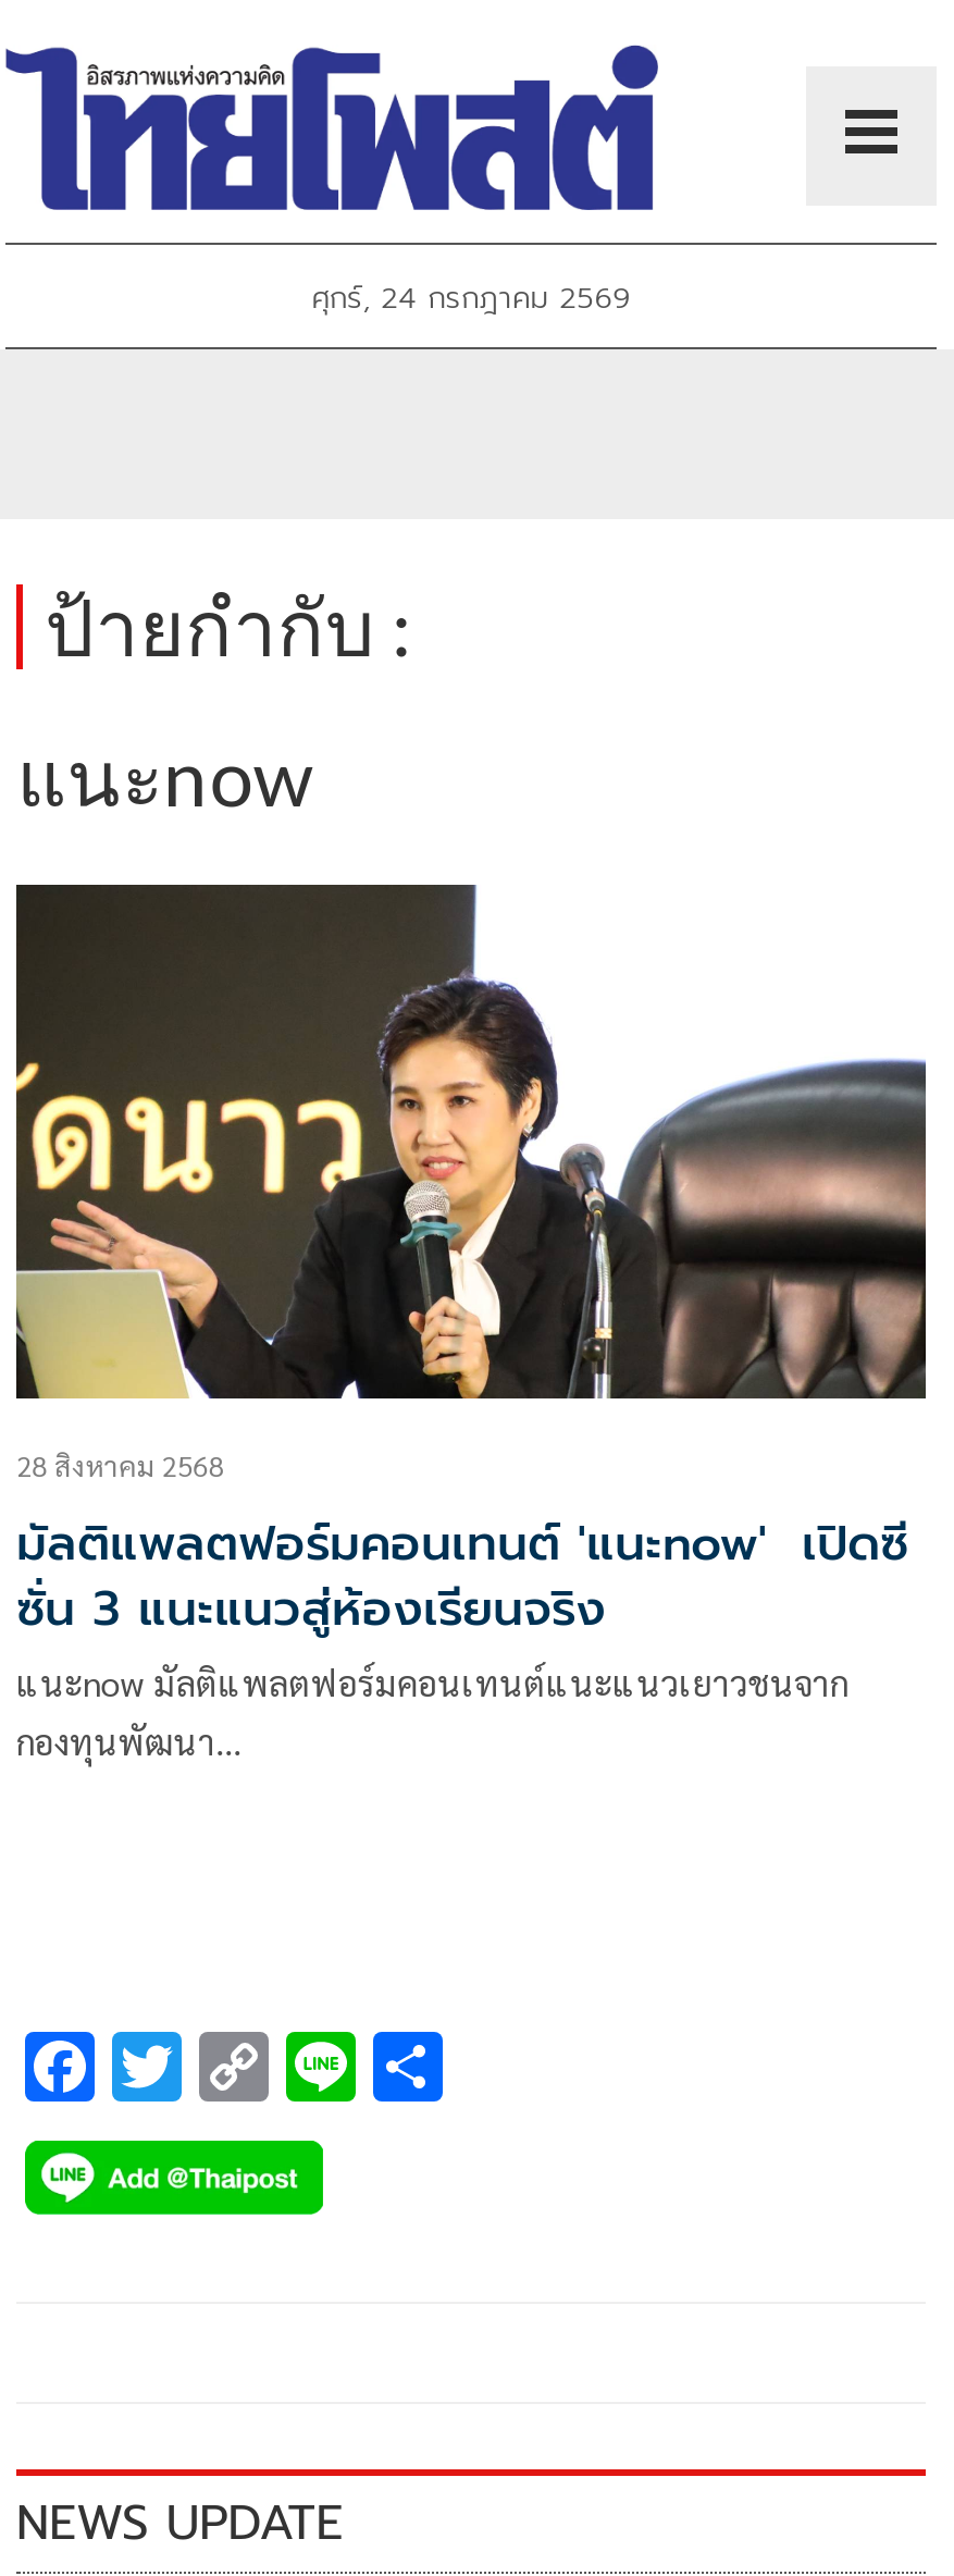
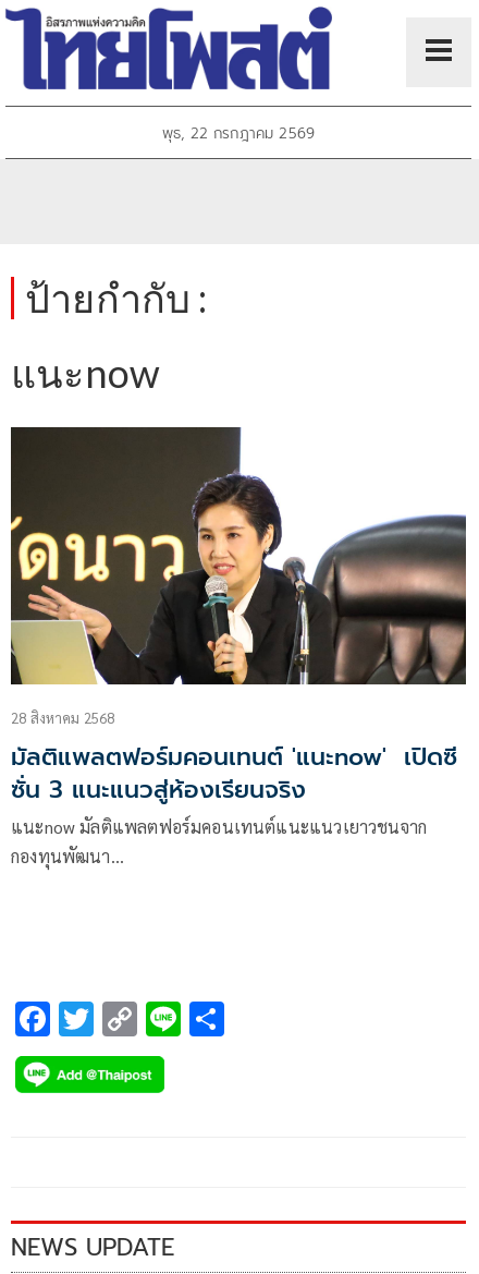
[312,276,630,322] ศุกร์, 24 กรกฎาคม 2569 -> [162,122,315,145] พุธ, 22 กรกฎาคม 2569

